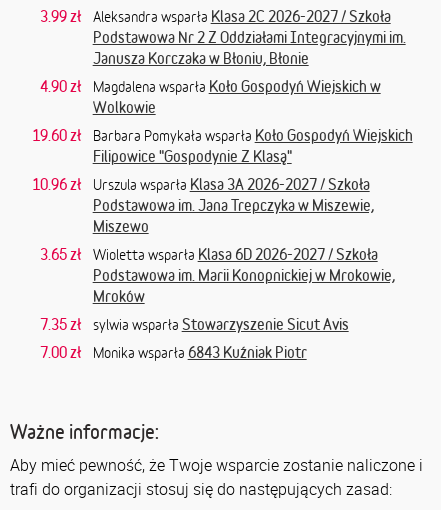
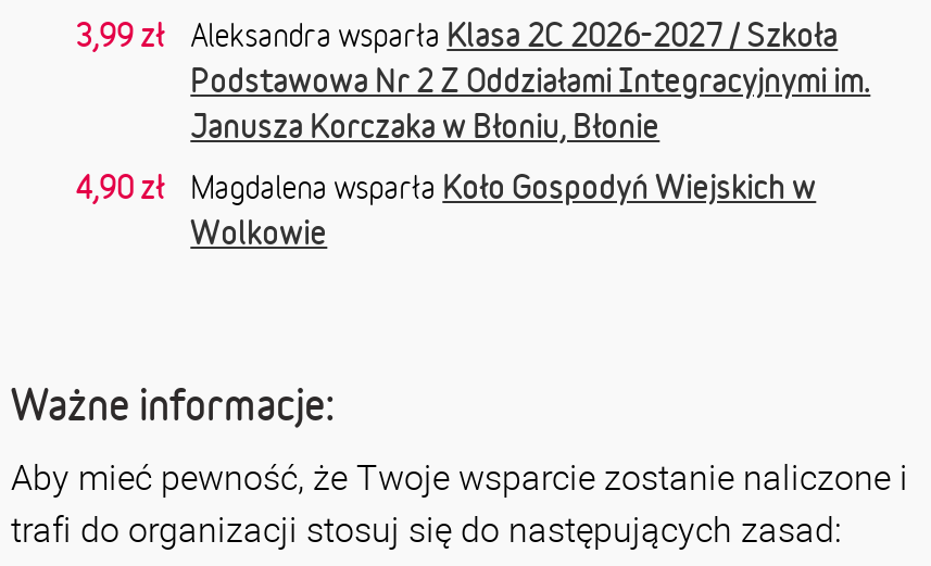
[40,7,391,25] 3.99 zł Aleksandra wsparła Klasa 2C 2026-2027 / Szkoła -> [75,14,838,53] 3,99 zł Aleksandra wsparła Klasa 2C 2026-2027 / Szkoła
[40,77,381,95] 4.90 zł Magdalena wsparła Koło Gospodyń Wiejskich w -> [75,166,816,205] 4,90 zł Magdalena wsparła Koło Gospodyń Wiejskich w
[32,126,413,361] 19.60 zł | Barbara Pomykała wsparła Koło Gospodyń Wiejskich | Filipowice "Gospodynie Z Klasą" | 10.96 zł | Urszula wsparła Klasa 3A 2026-2027 / Szkoła | Podstawowa im. Jana Trepczyka w Miszewie, | Miszewo | 3.65 zł | Wioletta wsparła Klasa 6D 2026-2027 / Szkoła | Podstawowa im. Marii Konopnickiej w Mrokowie, | Mroków | 7.35 zł | sylwia wsparła Stowarzyszenie Sicut Avis | 7.00 zł | Monika wsparła 6843 Kuźniak Piotr -> none

